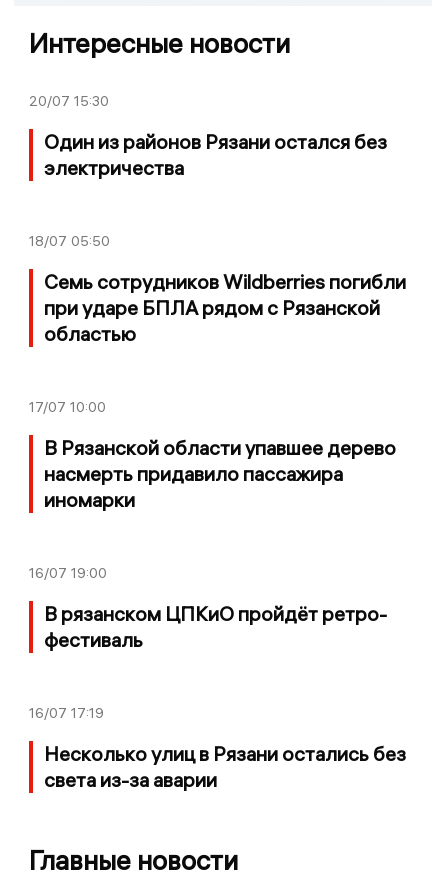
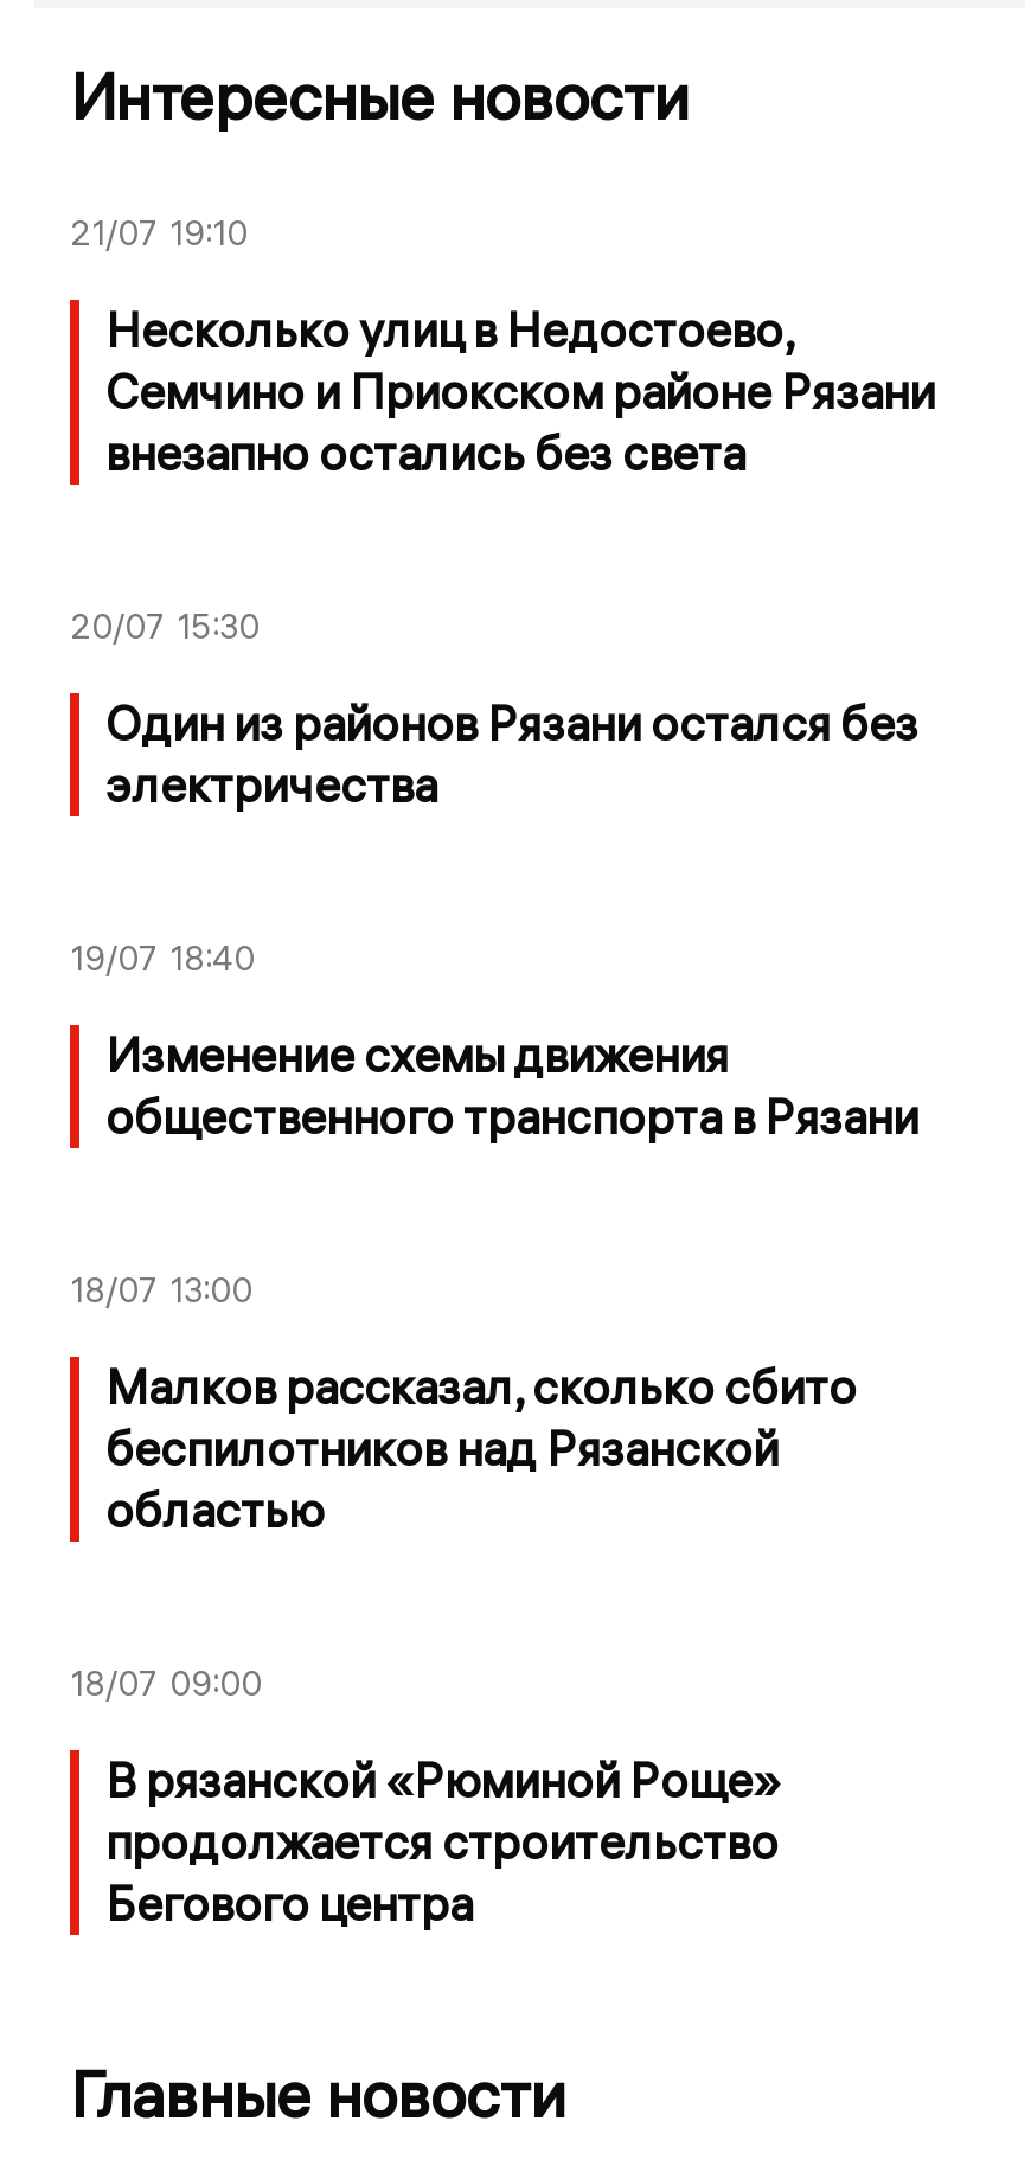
none -> [70,213,935,483] 21/07 19:10 | Несколько улиц в Недостоево, | Семчино и Приокском районе Рязани | внезапно остались без света
moved [29,92,387,180] -> [70,606,918,815]: 20/07 15:30 | Один из районов Рязани остался без | электричества
[29,232,406,320] 18/07 05:50 | Семь сотрудников Wildberries погибли | при ударе БПЛА рядом с Рязанской -> [70,938,918,1479] 19/07 18:40 | Изменение схемы движения | общественного транспорта в Рязани | 18/07 13:00 | Малков рассказал, сколько сбито | беспилотников над Рязанской
moved [44,321,136,346] -> [105,1481,324,1540]: областью
[29,398,406,792] 17/07 10:00 | В Рязанской области упавшее дерево | насмерть придавило пассажира | иномарки | 16/07 19:00 | В рязанском ЦПКиО пройдёт ретро- | фестиваль | 16/07 17:19 | Несколько улиц в Рязани остались без | света из-за аварии -> [70,1663,781,1934] 18/07 09:00 | В рязанской «Рюминой Роще» | продолжается строительство | Бегового центра

